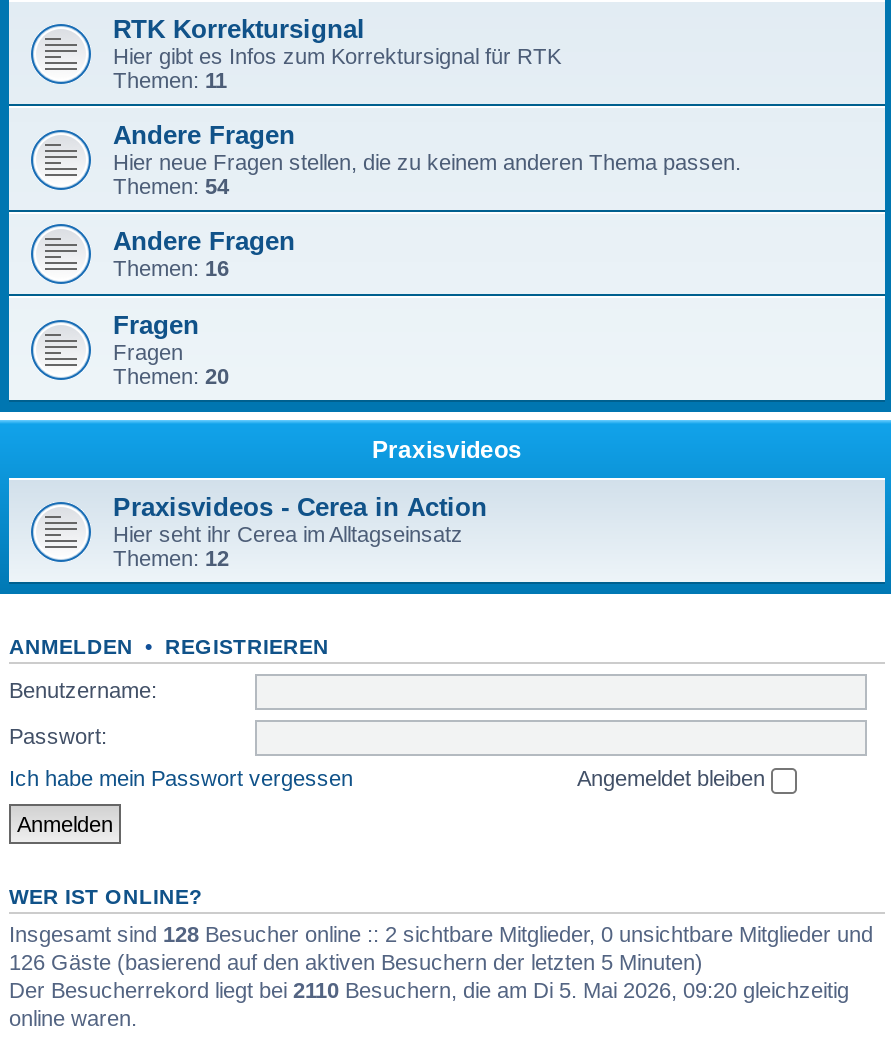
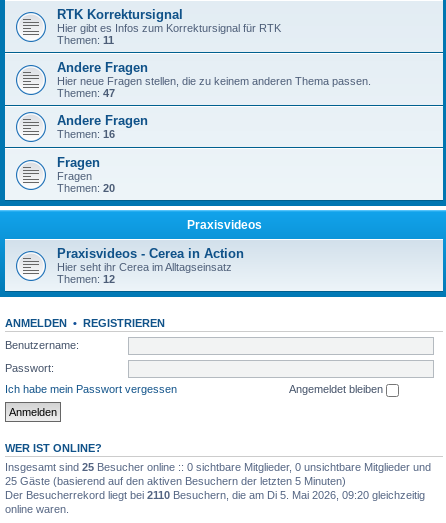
[113,174,229,198] Themen: 54 -> [57,87,115,99] Themen: 47
[9,921,873,945] Insgesamt sind 128 Besucher online :: 2 sichtbare Mitglieder, 0 unsichtbare Mitglieder und -> [5,461,431,473] Insgesamt sind 25 Besucher online :: 0 sichtbare Mitglieder, 0 unsichtbare Mitglieder und
[9,949,703,973] 126 Gäste (basierend auf den aktiven Besuchern der letzten 5 Minuten) -> [5,475,346,487] 25 Gäste (basierend auf den aktiven Besuchern der letzten 5 Minuten)

